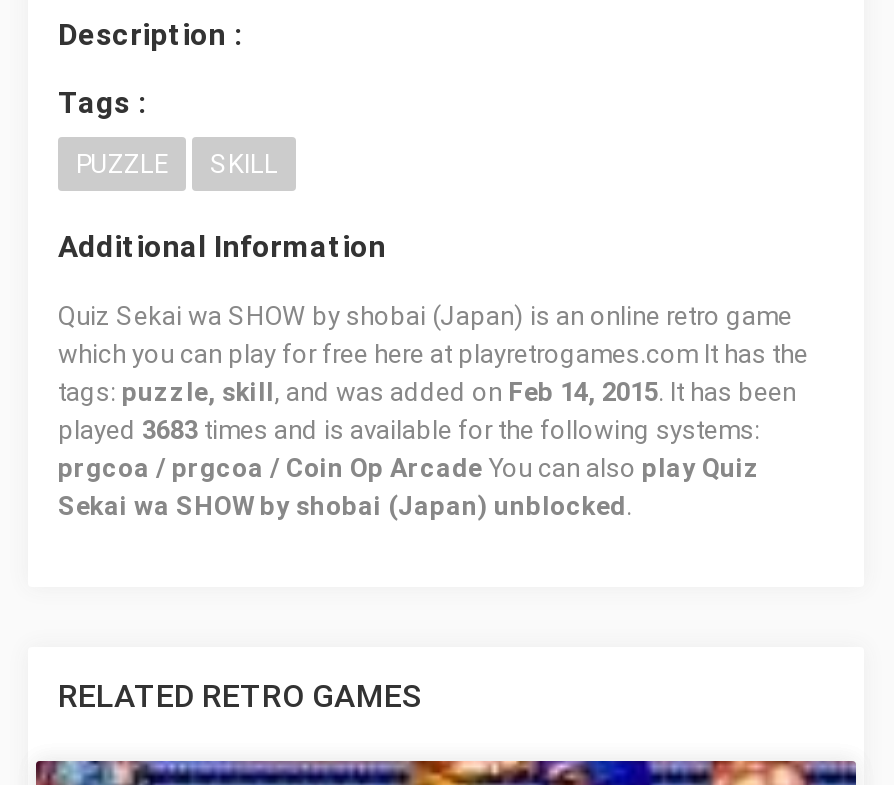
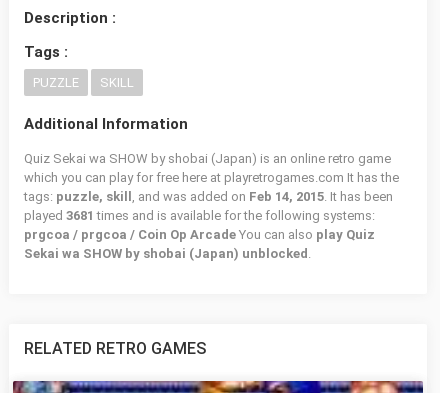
[58,415,760,445] played 3683 times and is available for the following systems: -> [24,208,375,223] played 3681 times and is available for the following systems:

